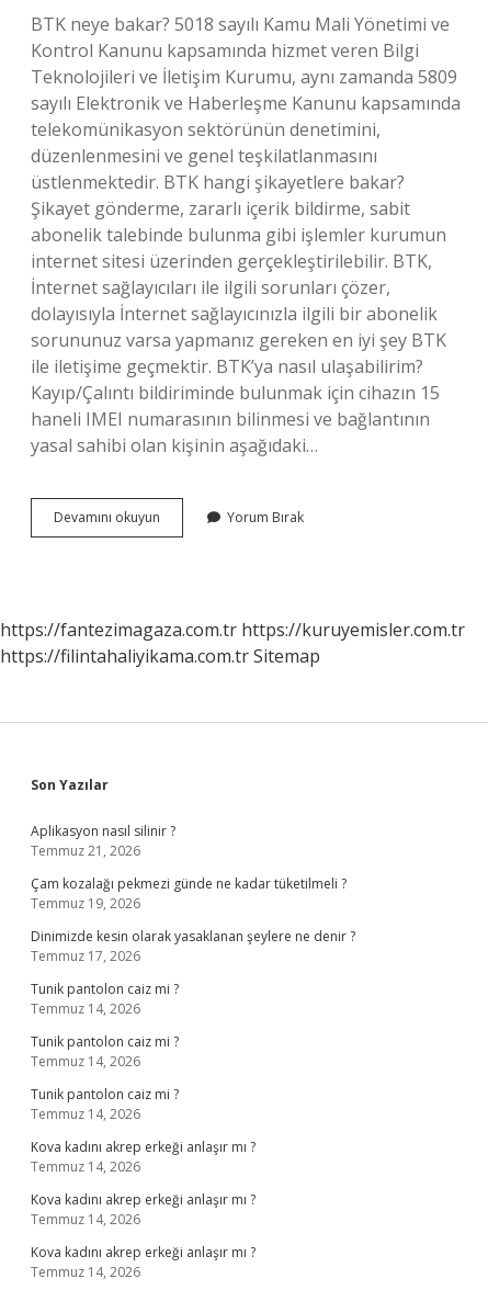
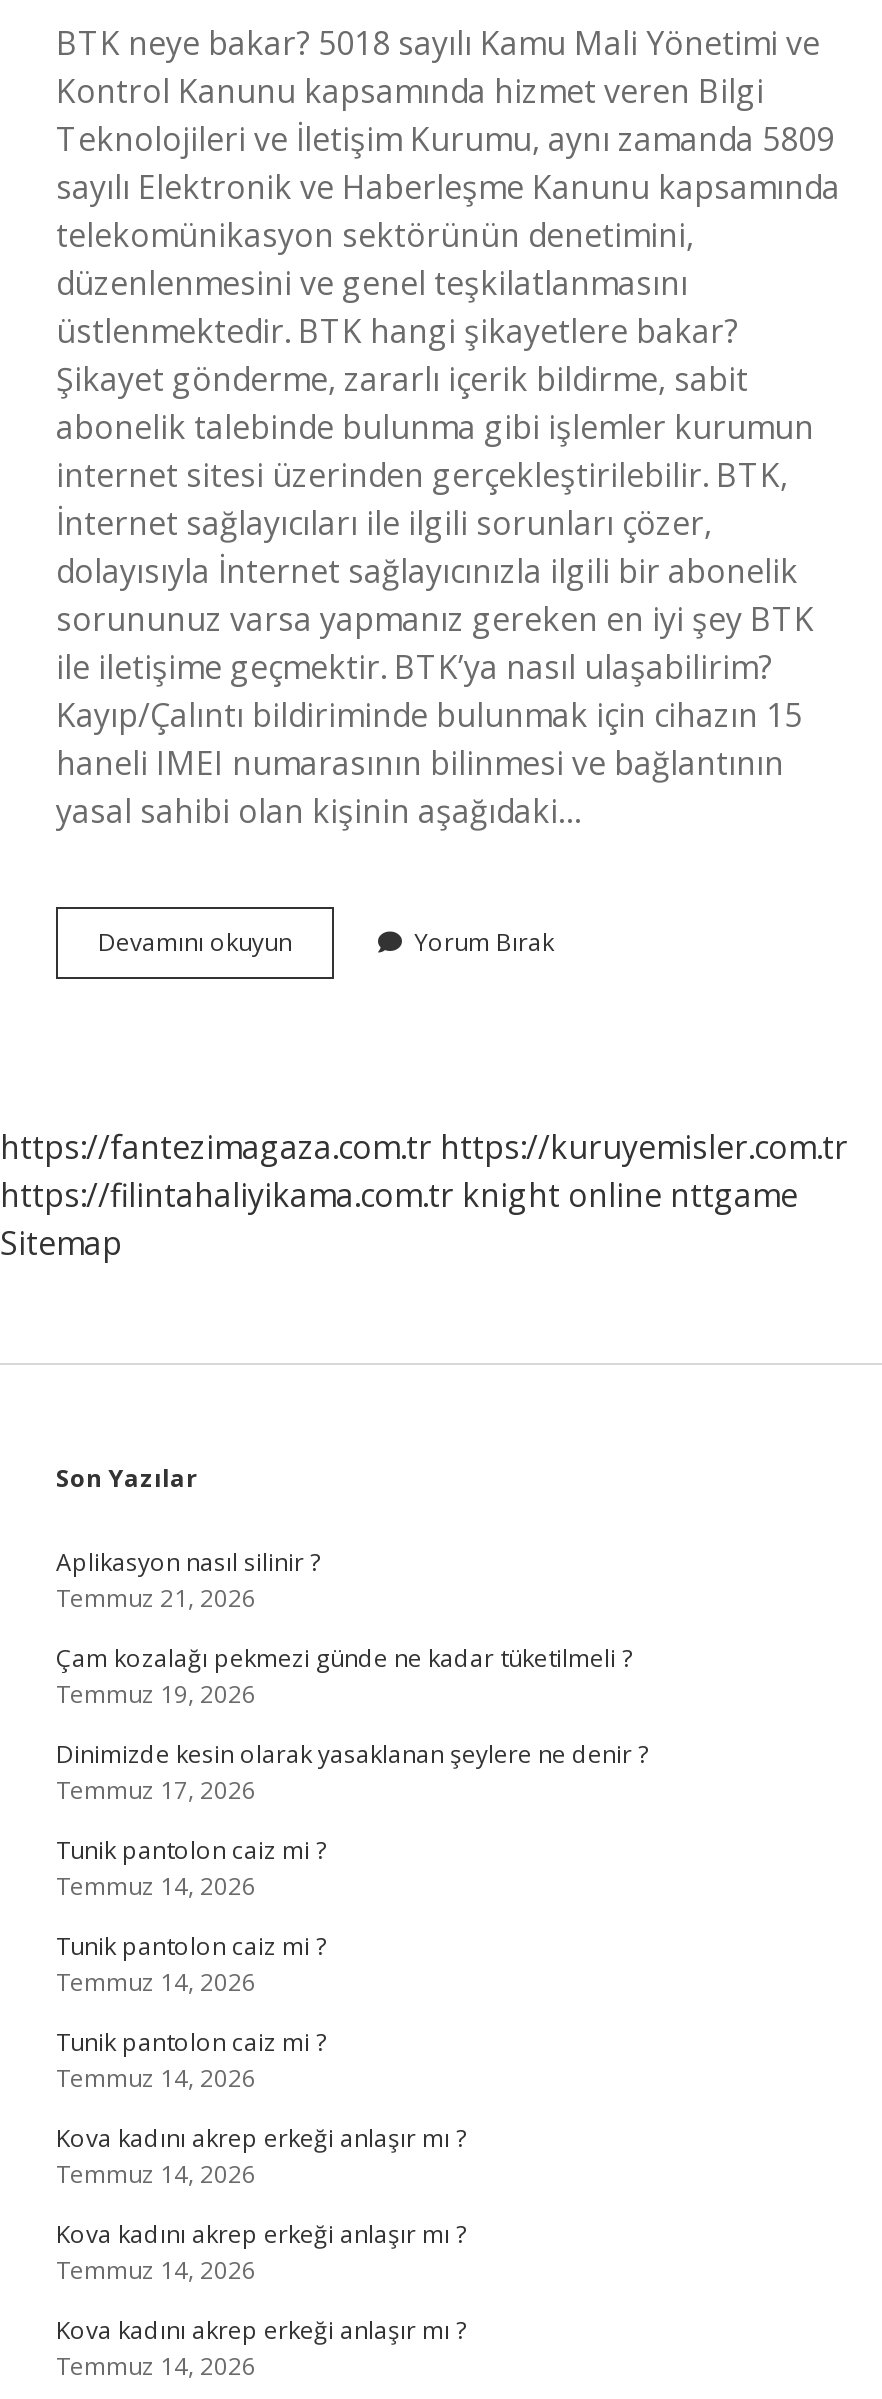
[0,644,320,668] https://filintahaliyikama.com.tr Sitemap -> [0,1173,798,1265] https://filintahaliyikama.com.tr knight online nttgame | Sitemap

